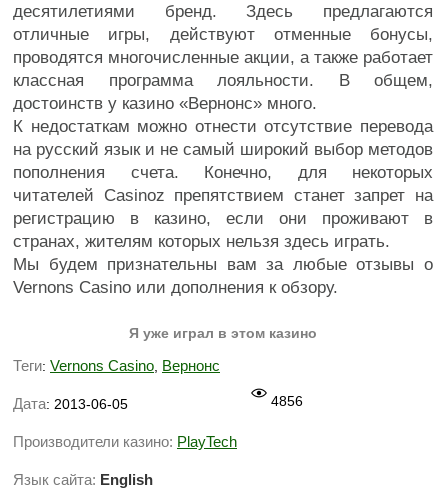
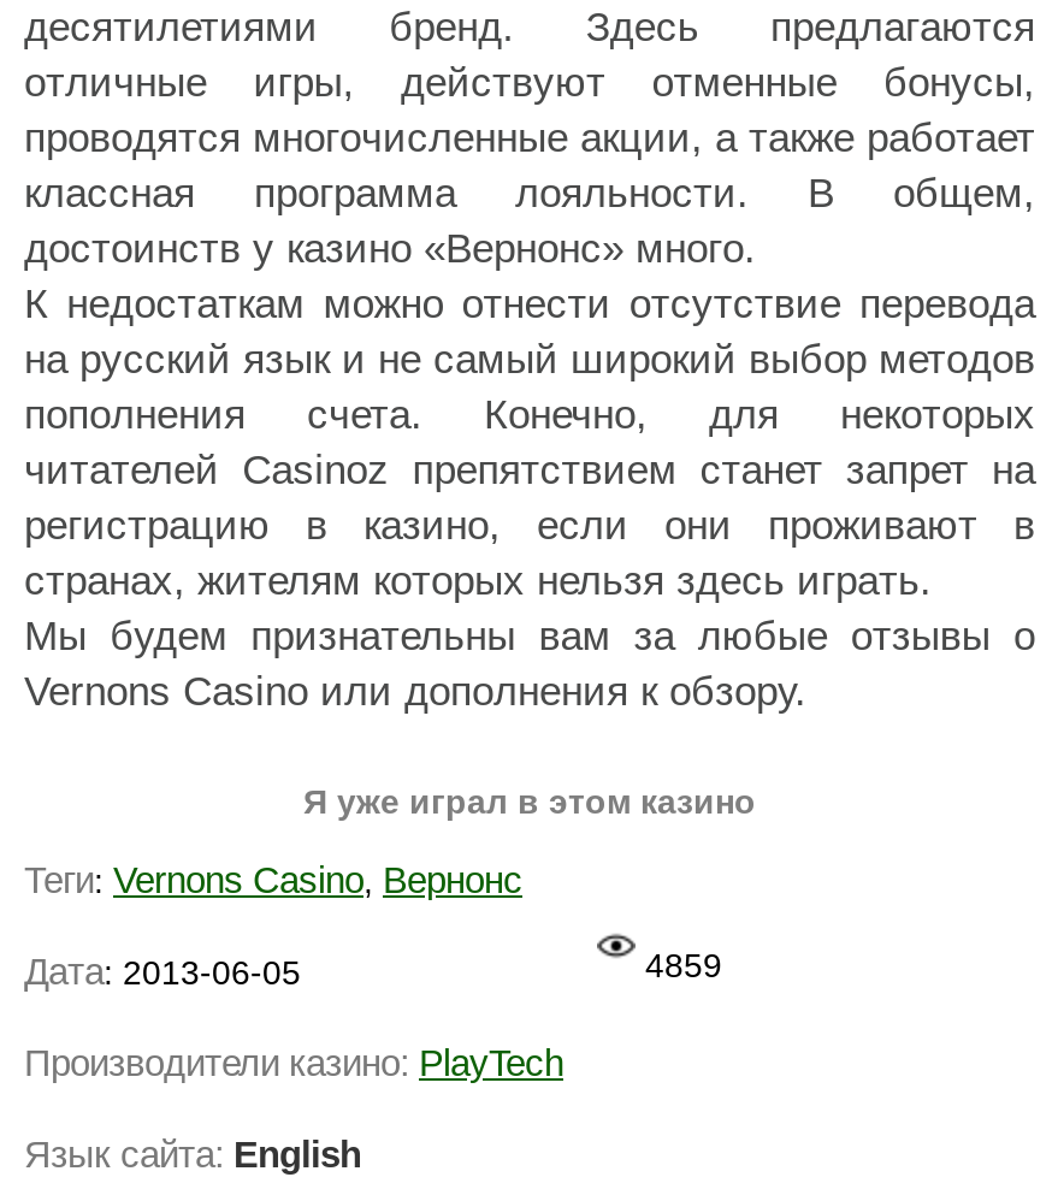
[271,393,303,409] 4856 -> [645,946,722,984] 4859

